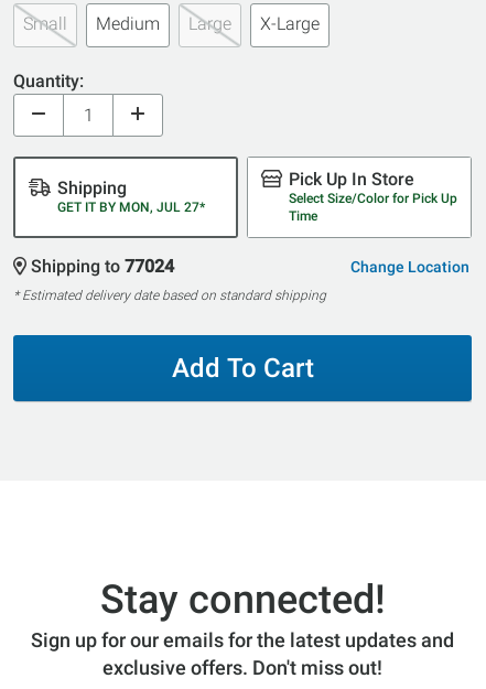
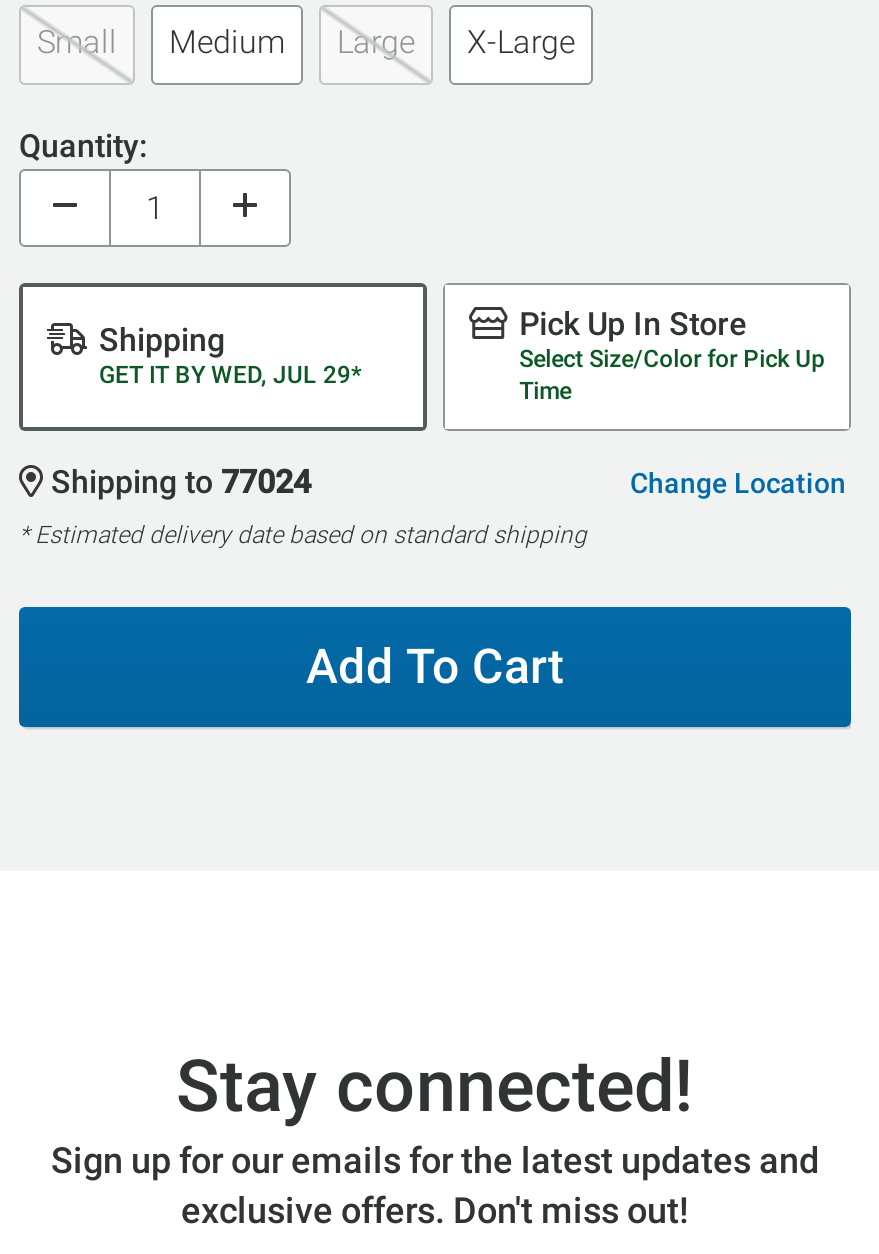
[57,200,205,215] GET IT BY MON, JUL 27* -> [99,361,361,389] GET IT BY WED, JUL 29*

